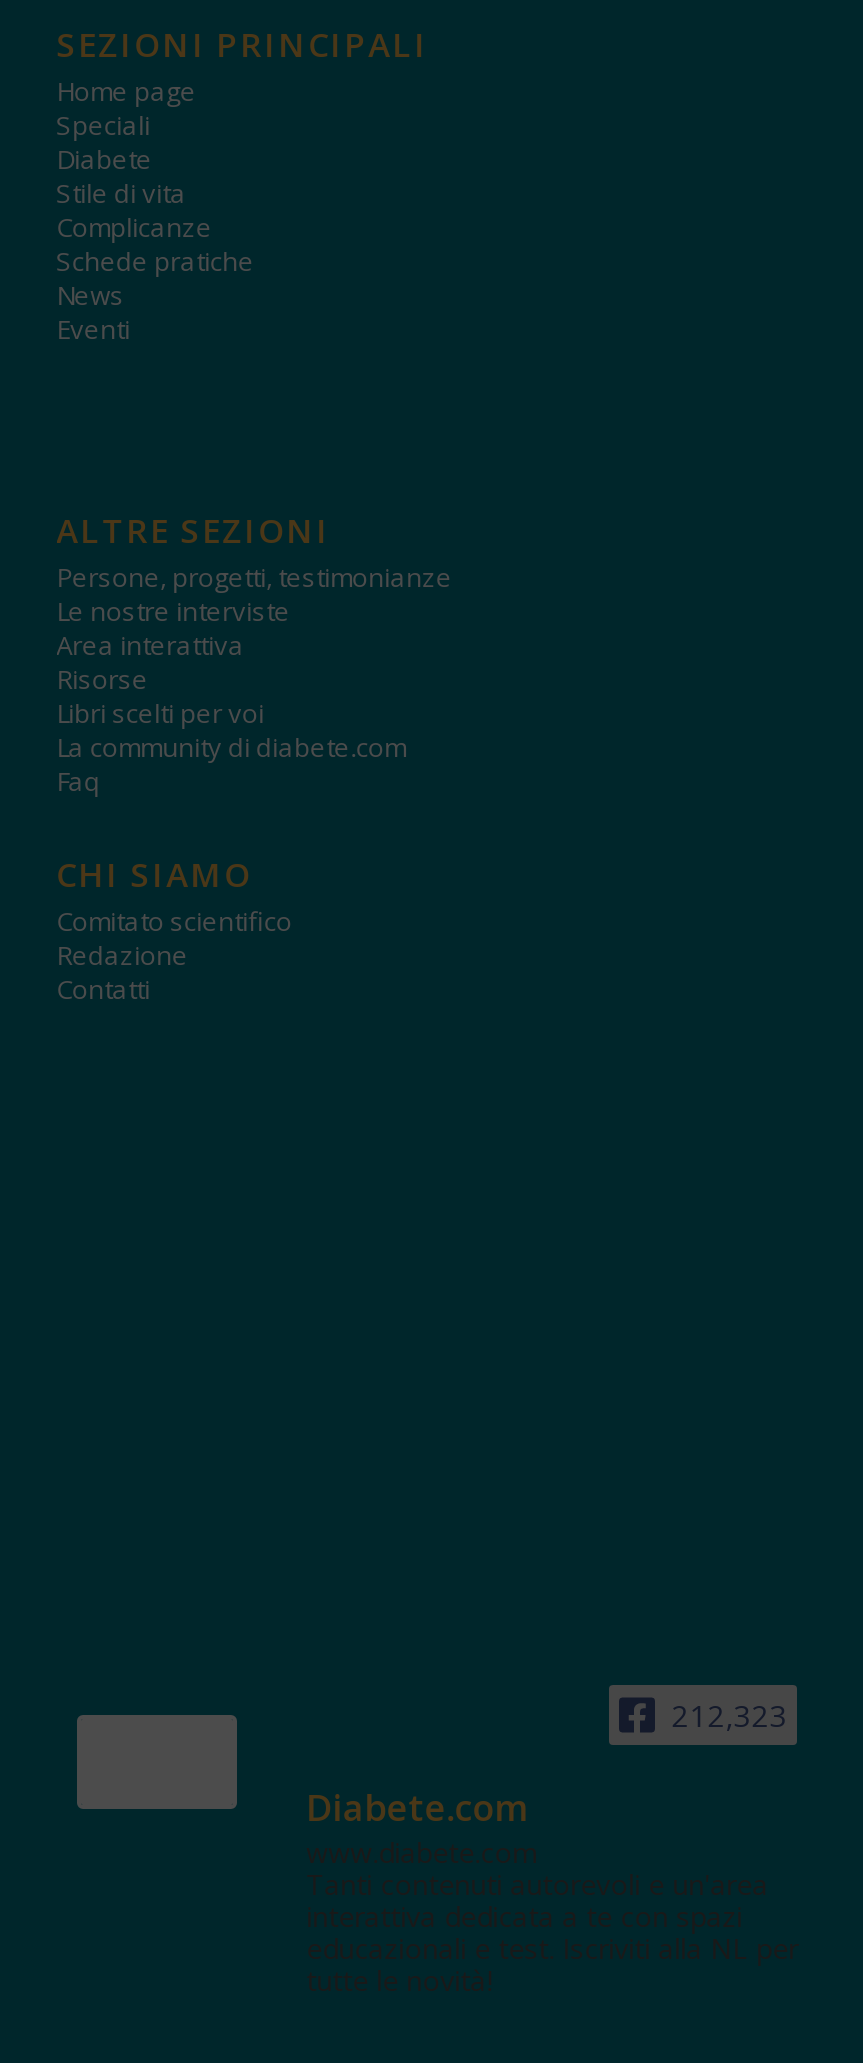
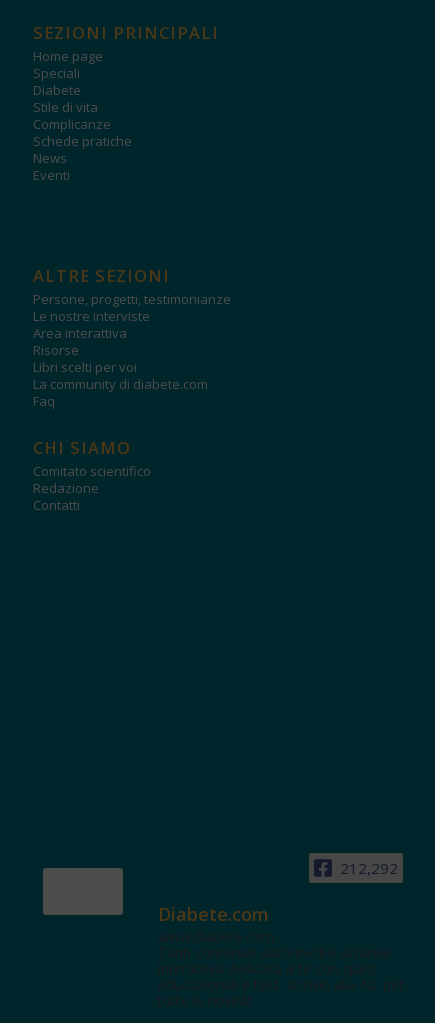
[672,1694,788,1734] 212,323 -> [340,858,398,878] 212,292

